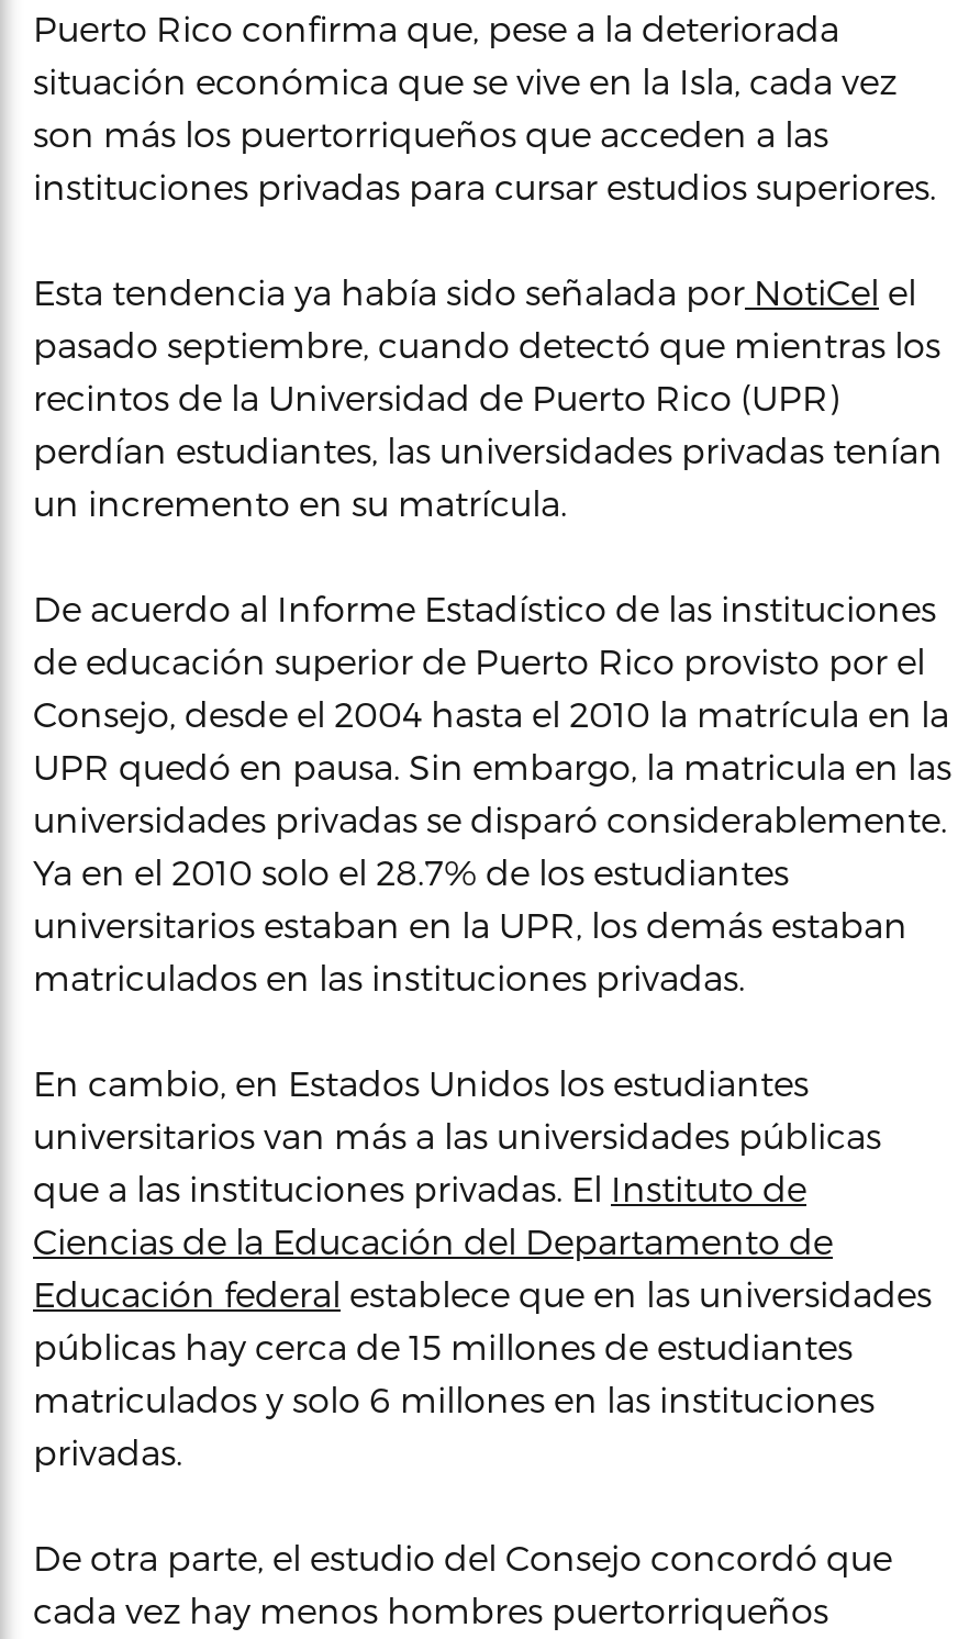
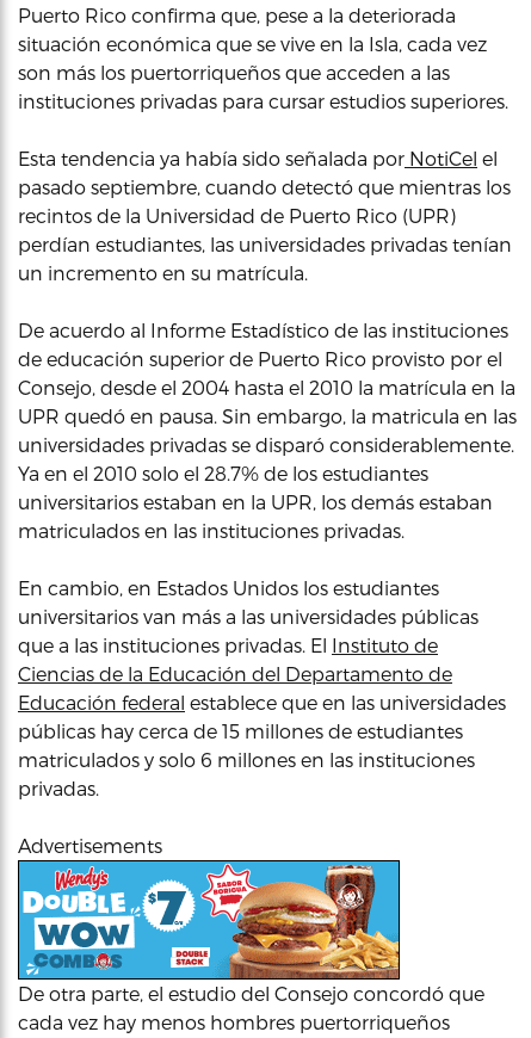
none -> [17,859,401,980] [image]
none -> [18,834,162,857] Advertisements

